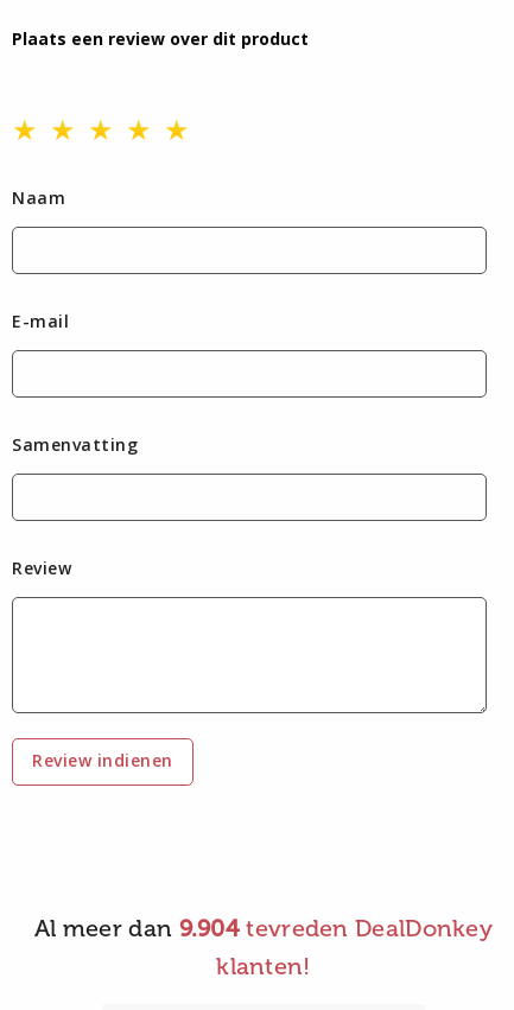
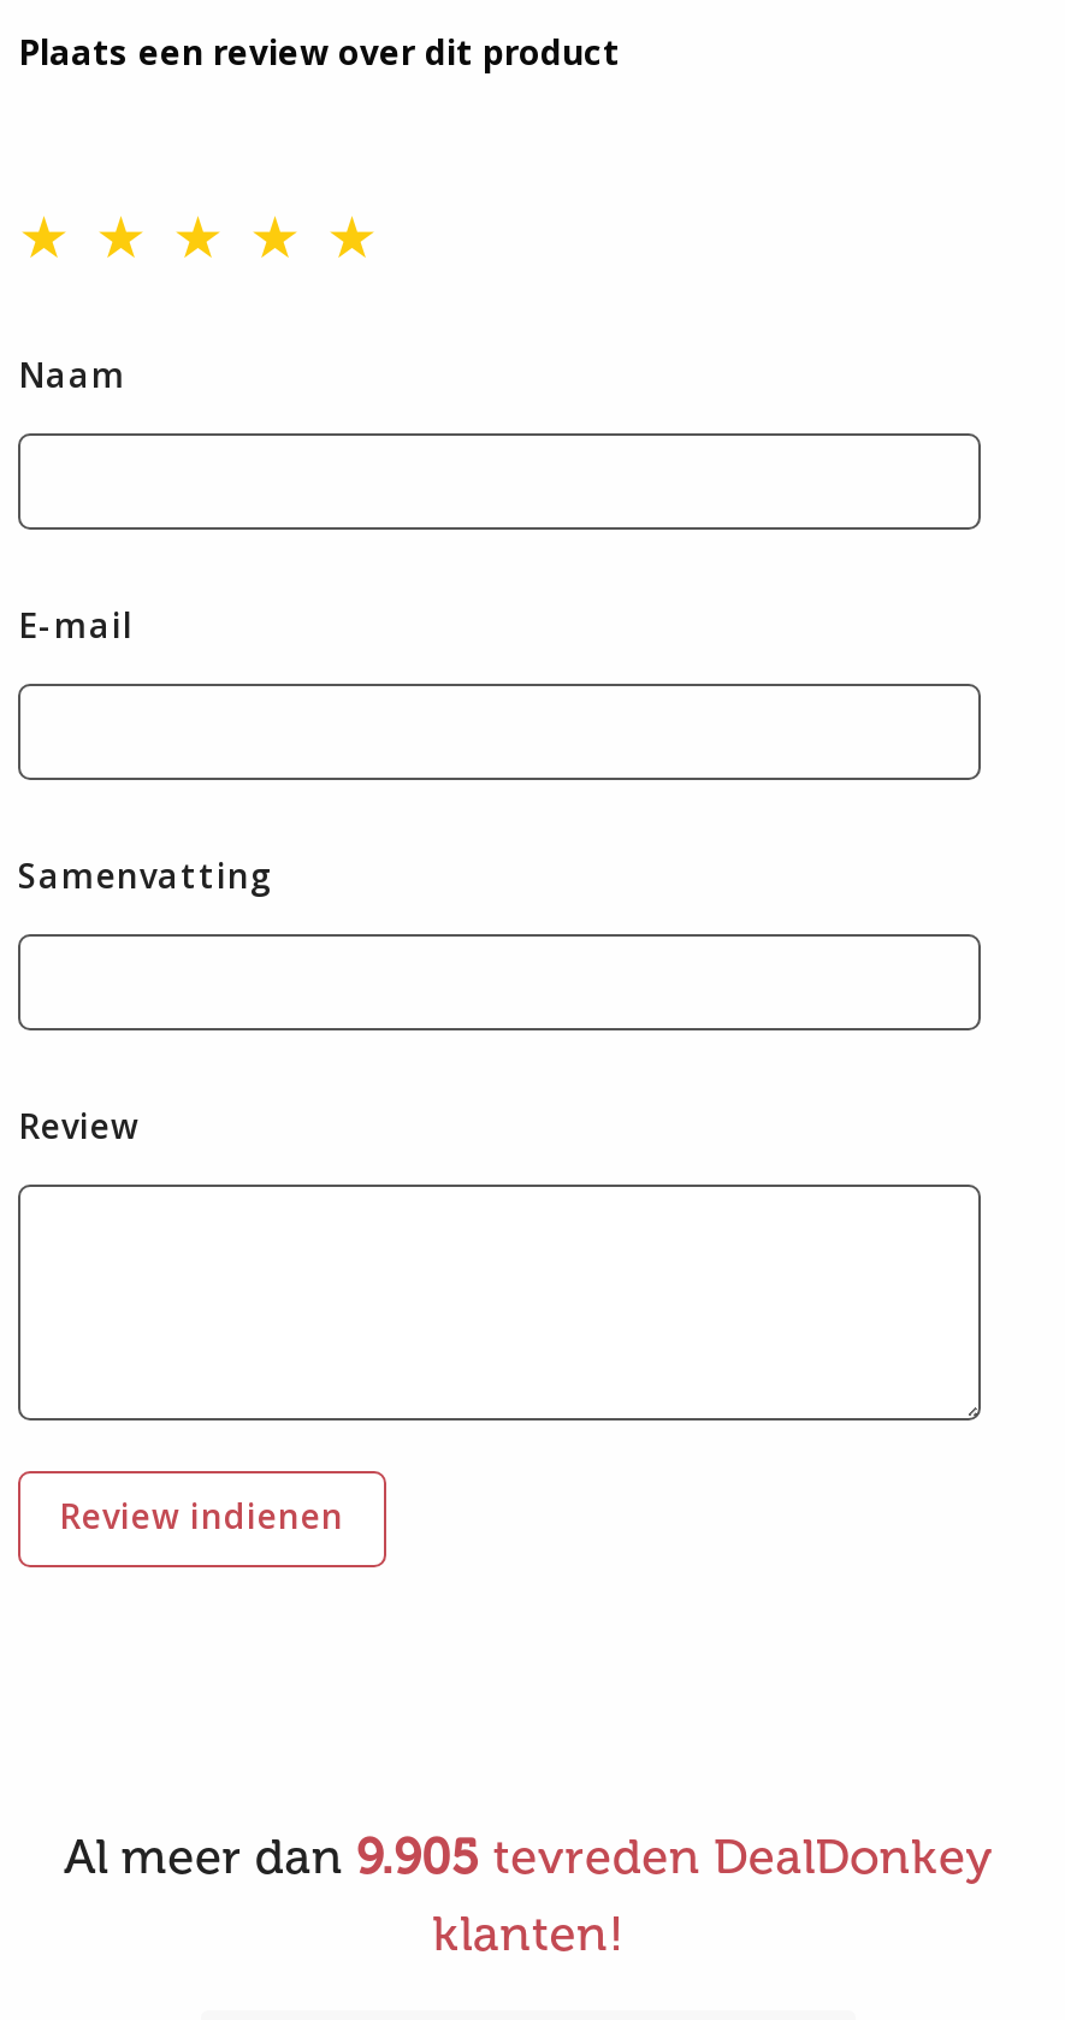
[34,914,493,942] Al meer dan 9.904 tevreden DealDonkey -> [64,1827,993,1885] Al meer dan 9.905 tevreden DealDonkey

